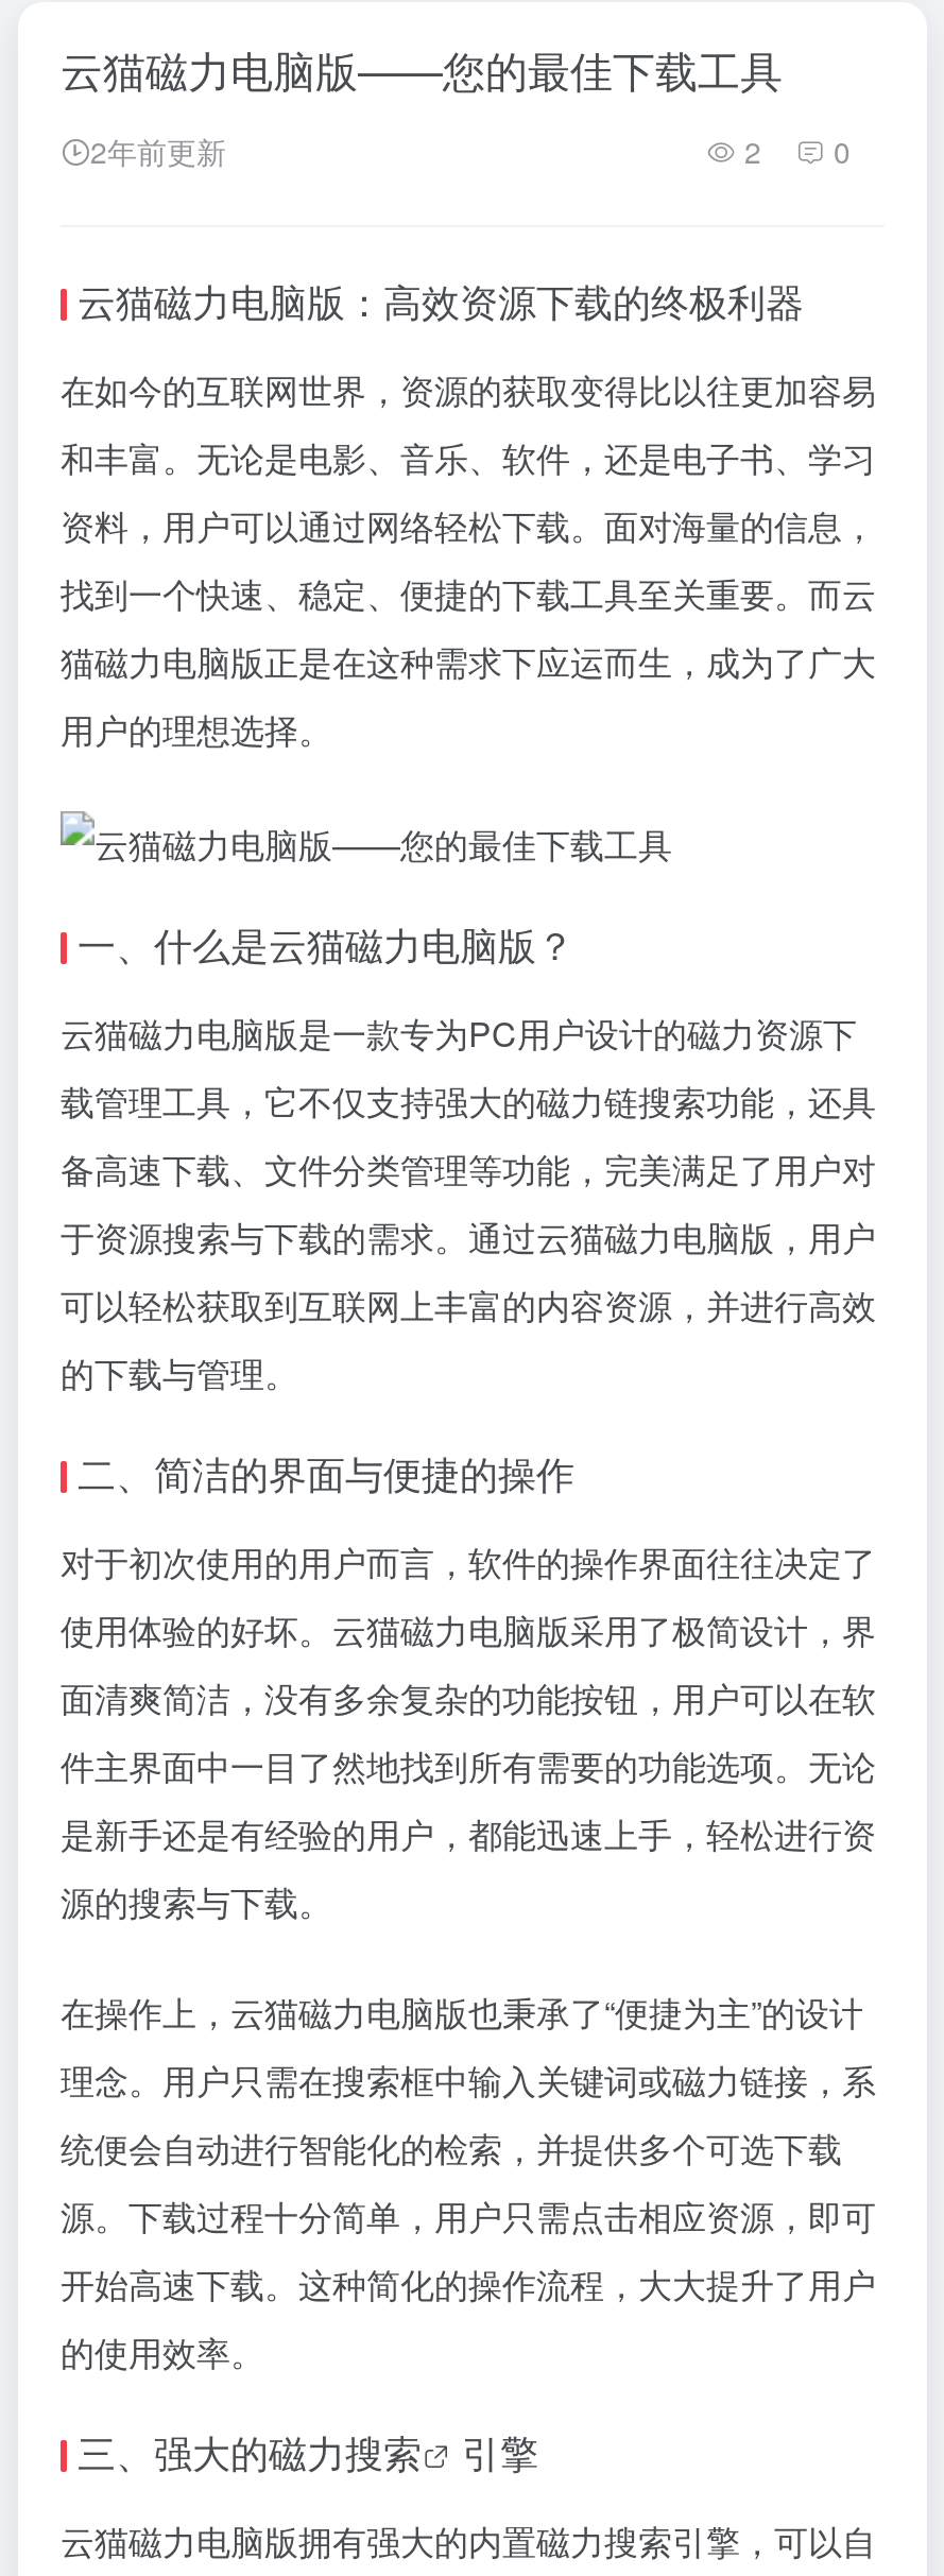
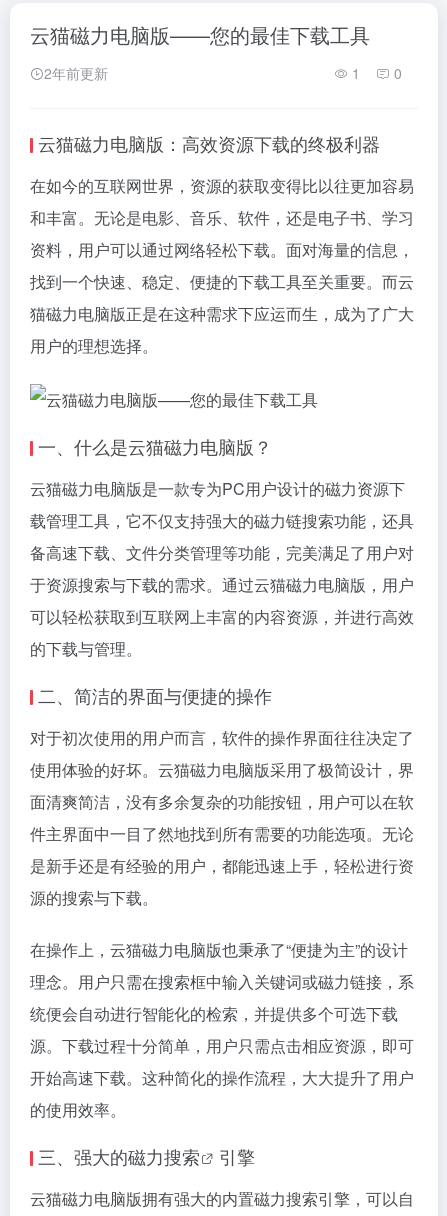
[736,130,851,172] 2 0 -> [348,63,402,83] 1 0

